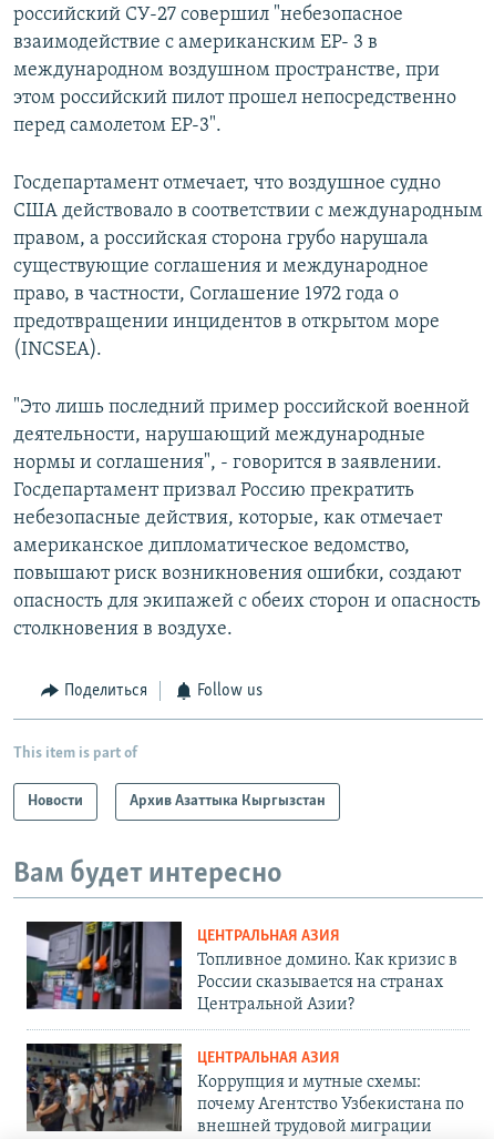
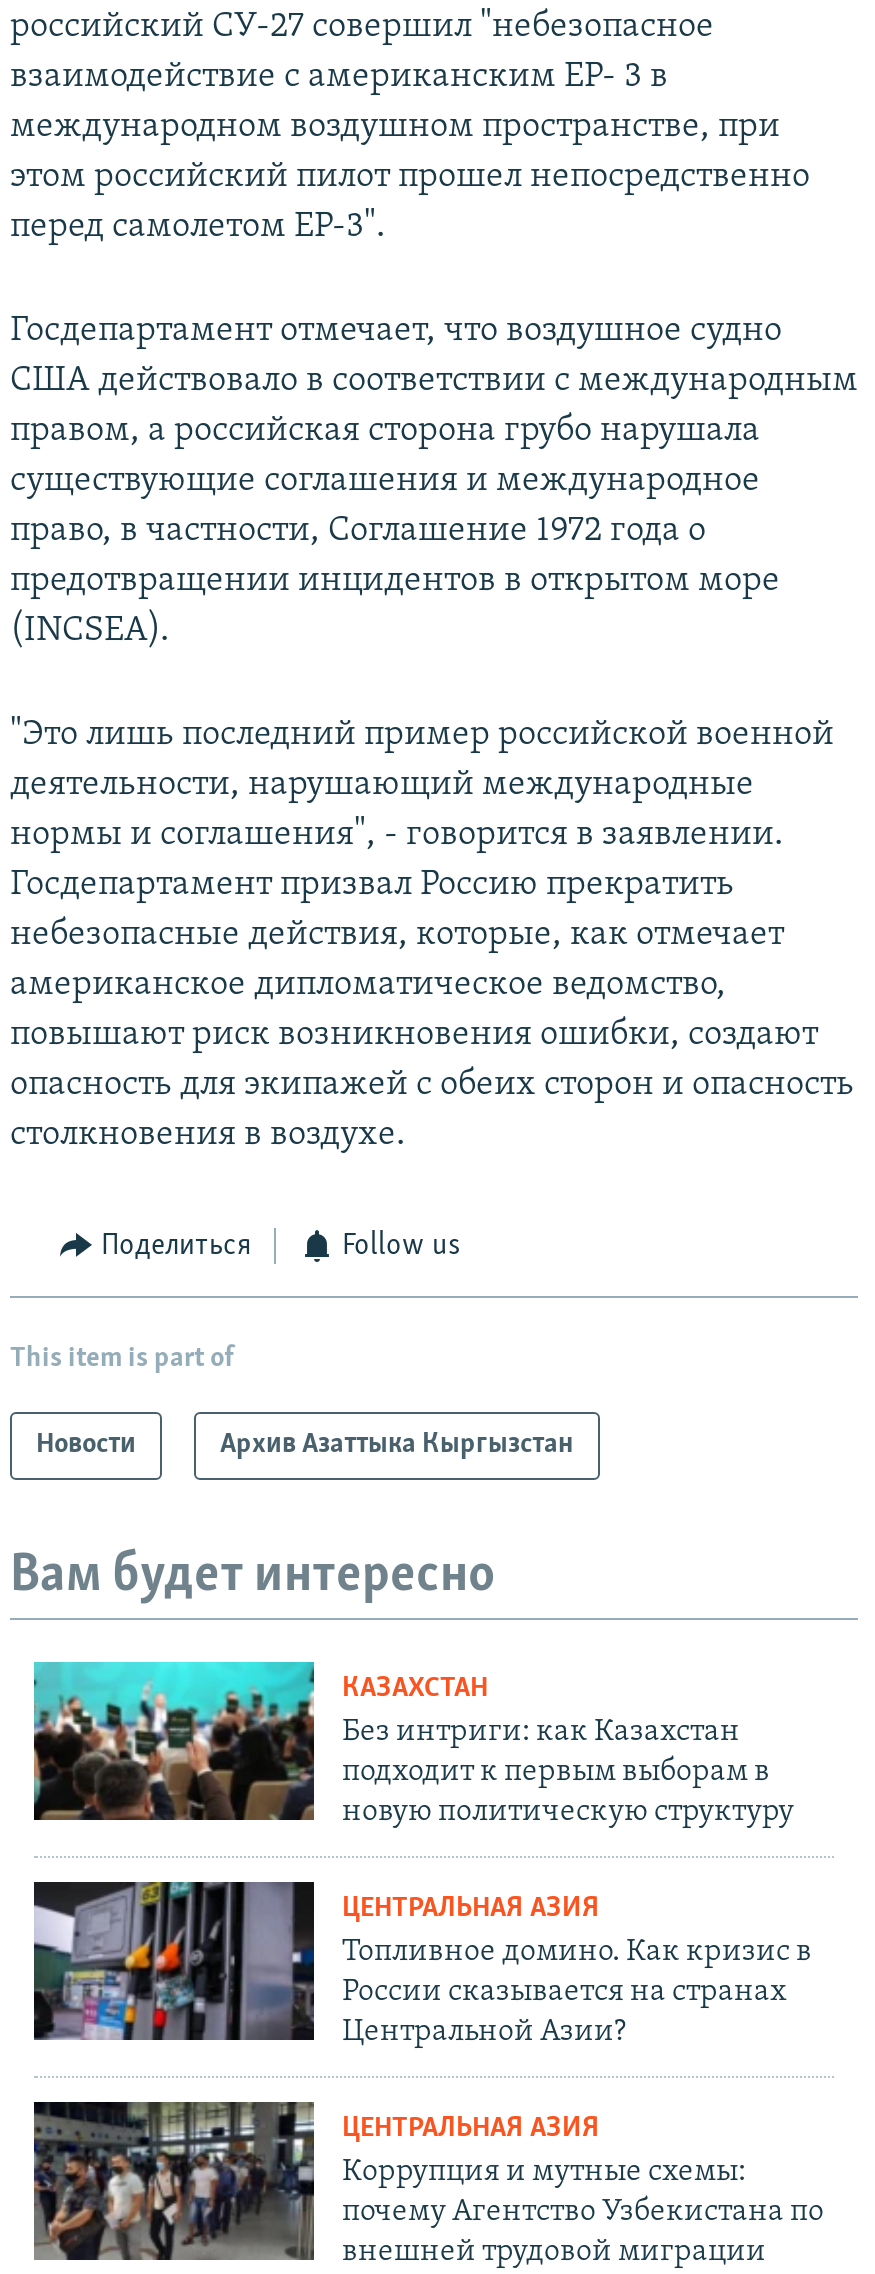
none -> [32,1660,794,1829] [image] | КАЗАХСТАН | Без интриги: как Казахстан | подходит к первым выборам в | новую политическую структуру

